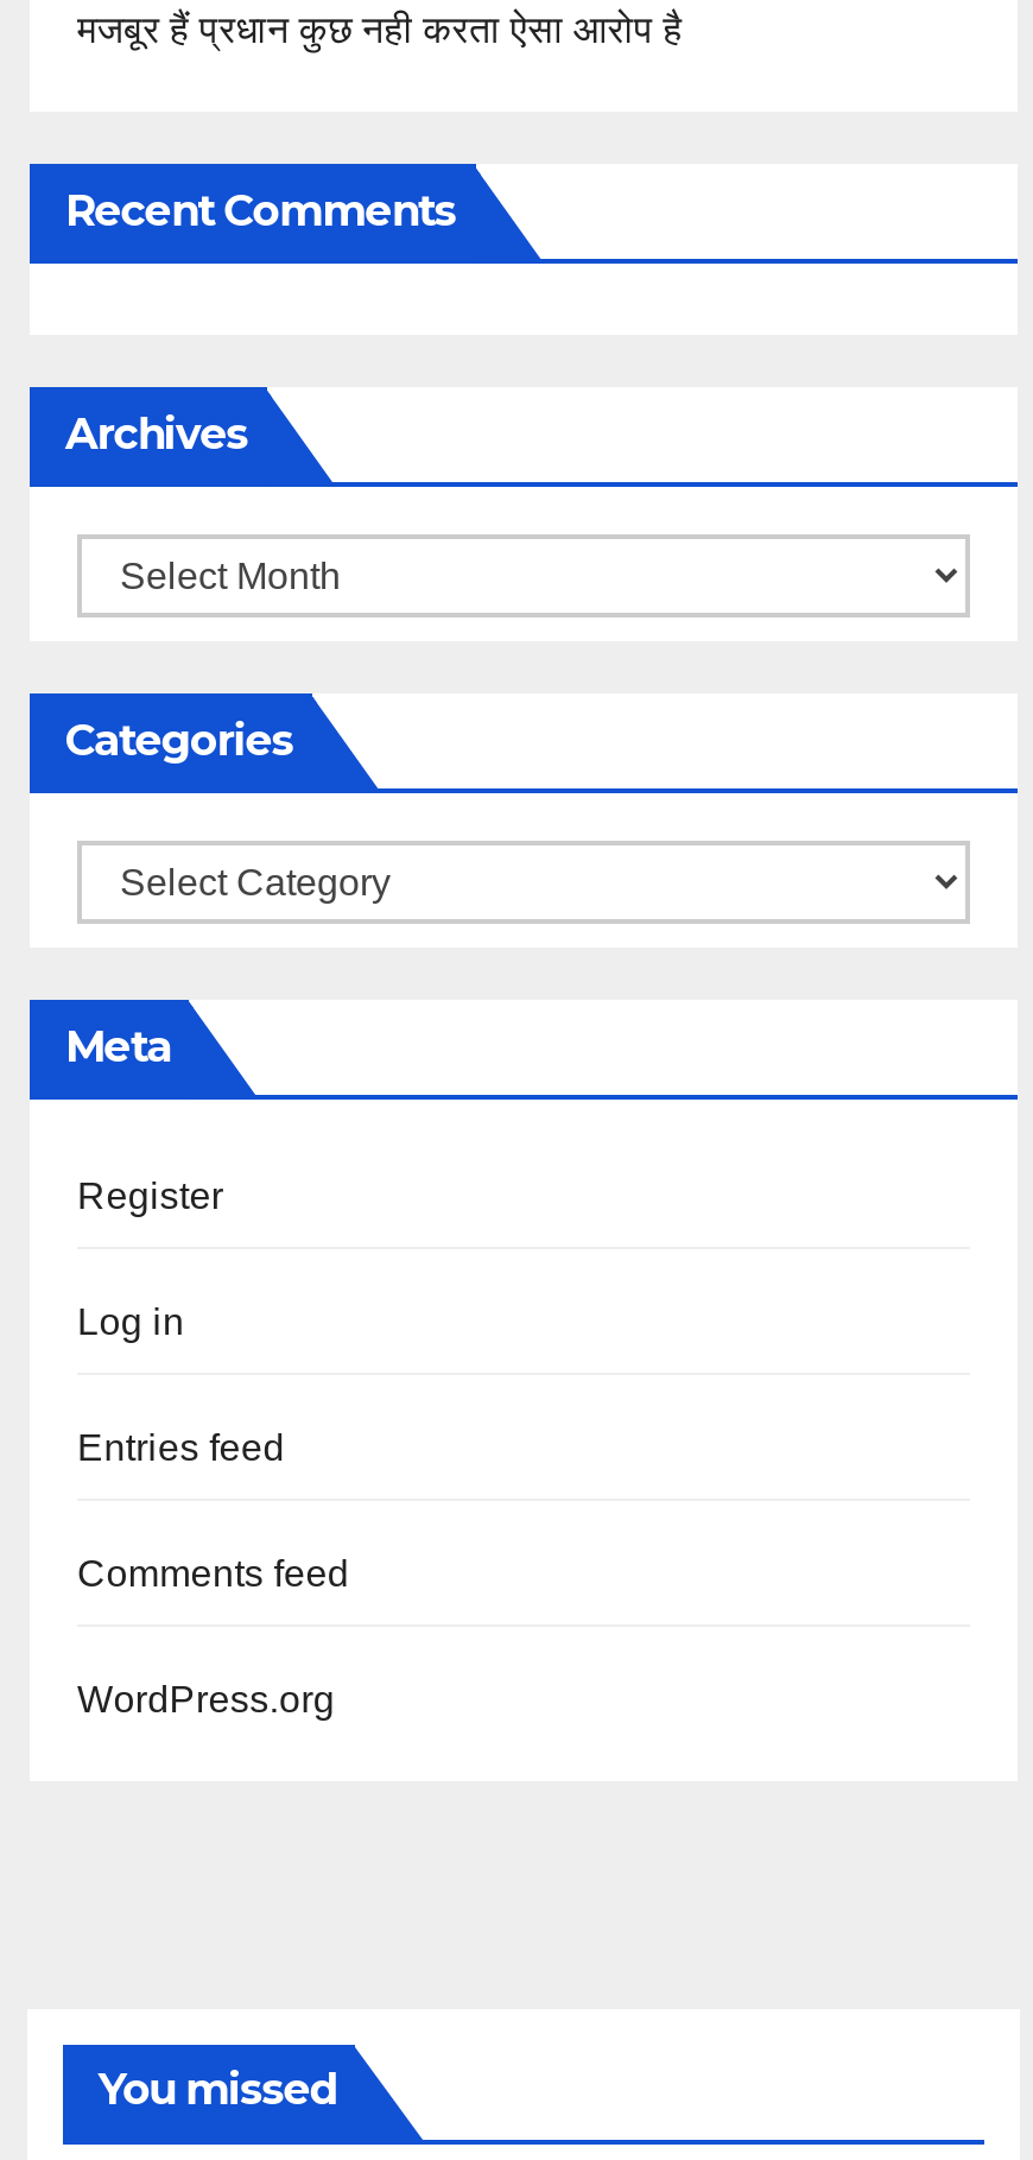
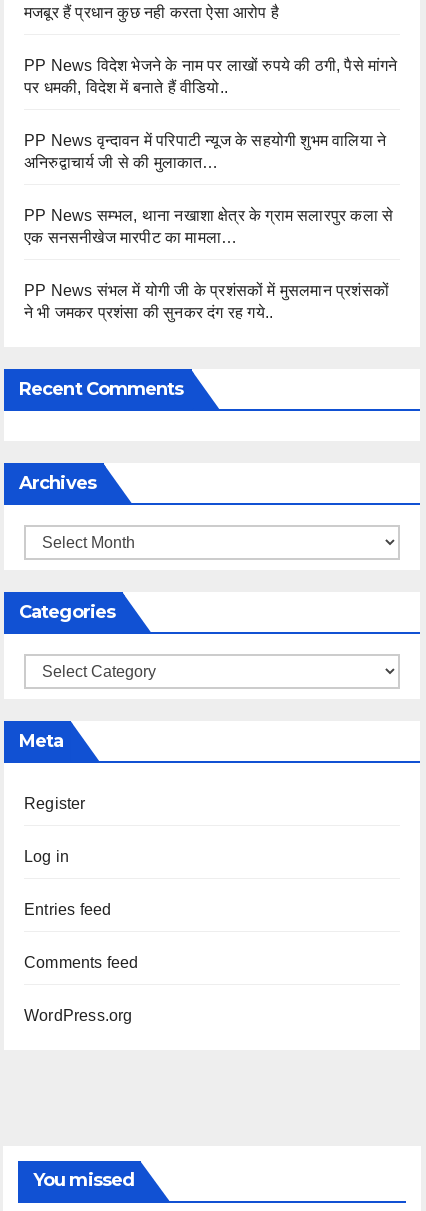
none -> [24,57,398,321] PP News विदेश भेजने के नाम पर लाखों रुपये की ठगी, पैसे मांगने | पर धमकी, विदेश में बनाते हैं वीडियो.. | PP News वृन्दावन में परिपाटी न्यूज के सहयोगी शुभम वालिया ने | अनिरुद्वाचार्य जी से की मुलाकात… | PP News सम्भल, थाना नखाशा क्षेत्र के ग्राम सलारपुर कला से | एक सनसनीखेज मारपीट का मामला… | PP News संभल में योगी जी के प्रशंसकों में मुसलमान प्रशंसकों | ने भी जमकर प्रशंसा की सुनकर दंग रह गये..

